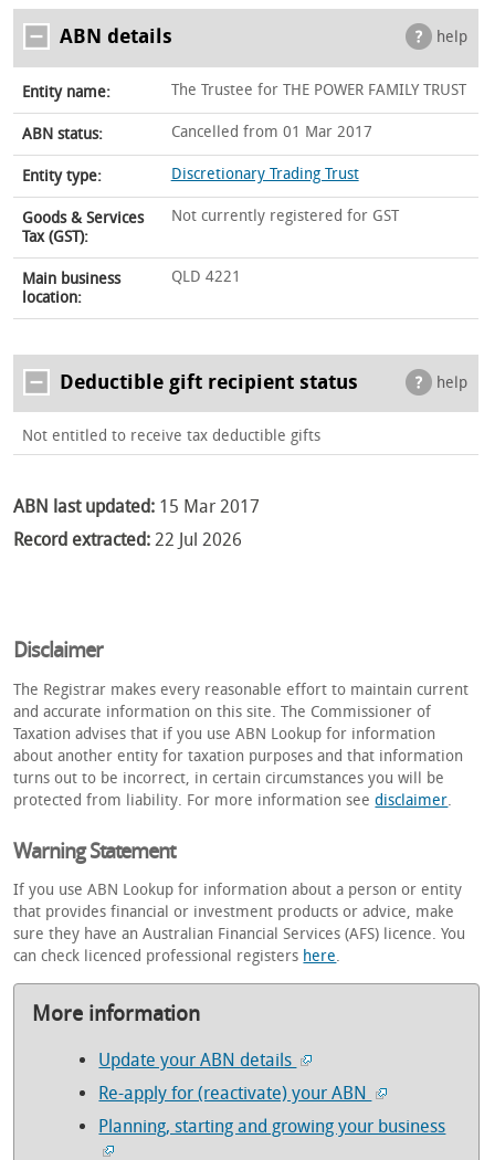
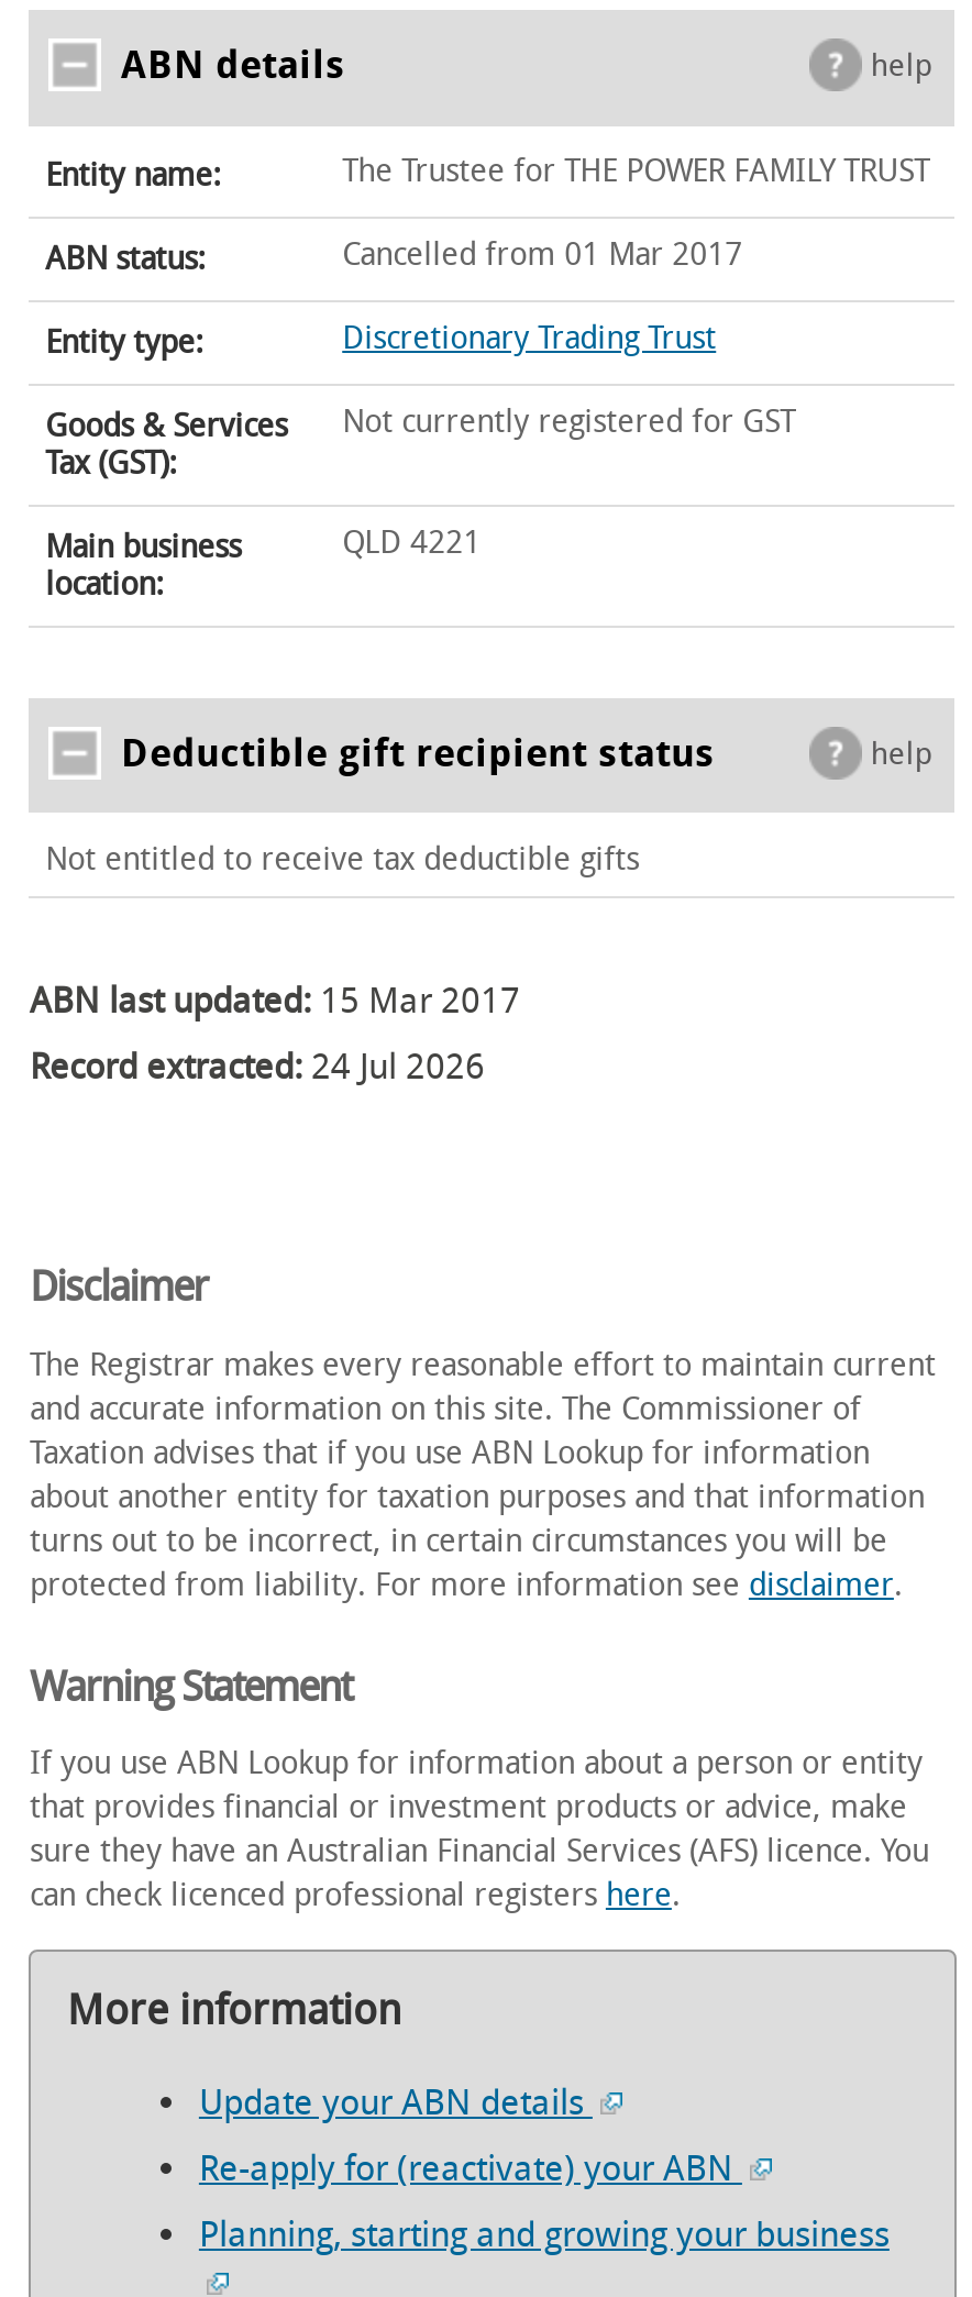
[14,529,242,550] Record extracted: 22 Jul 2026 -> [29,1045,485,1087] Record extracted: 24 Jul 2026

